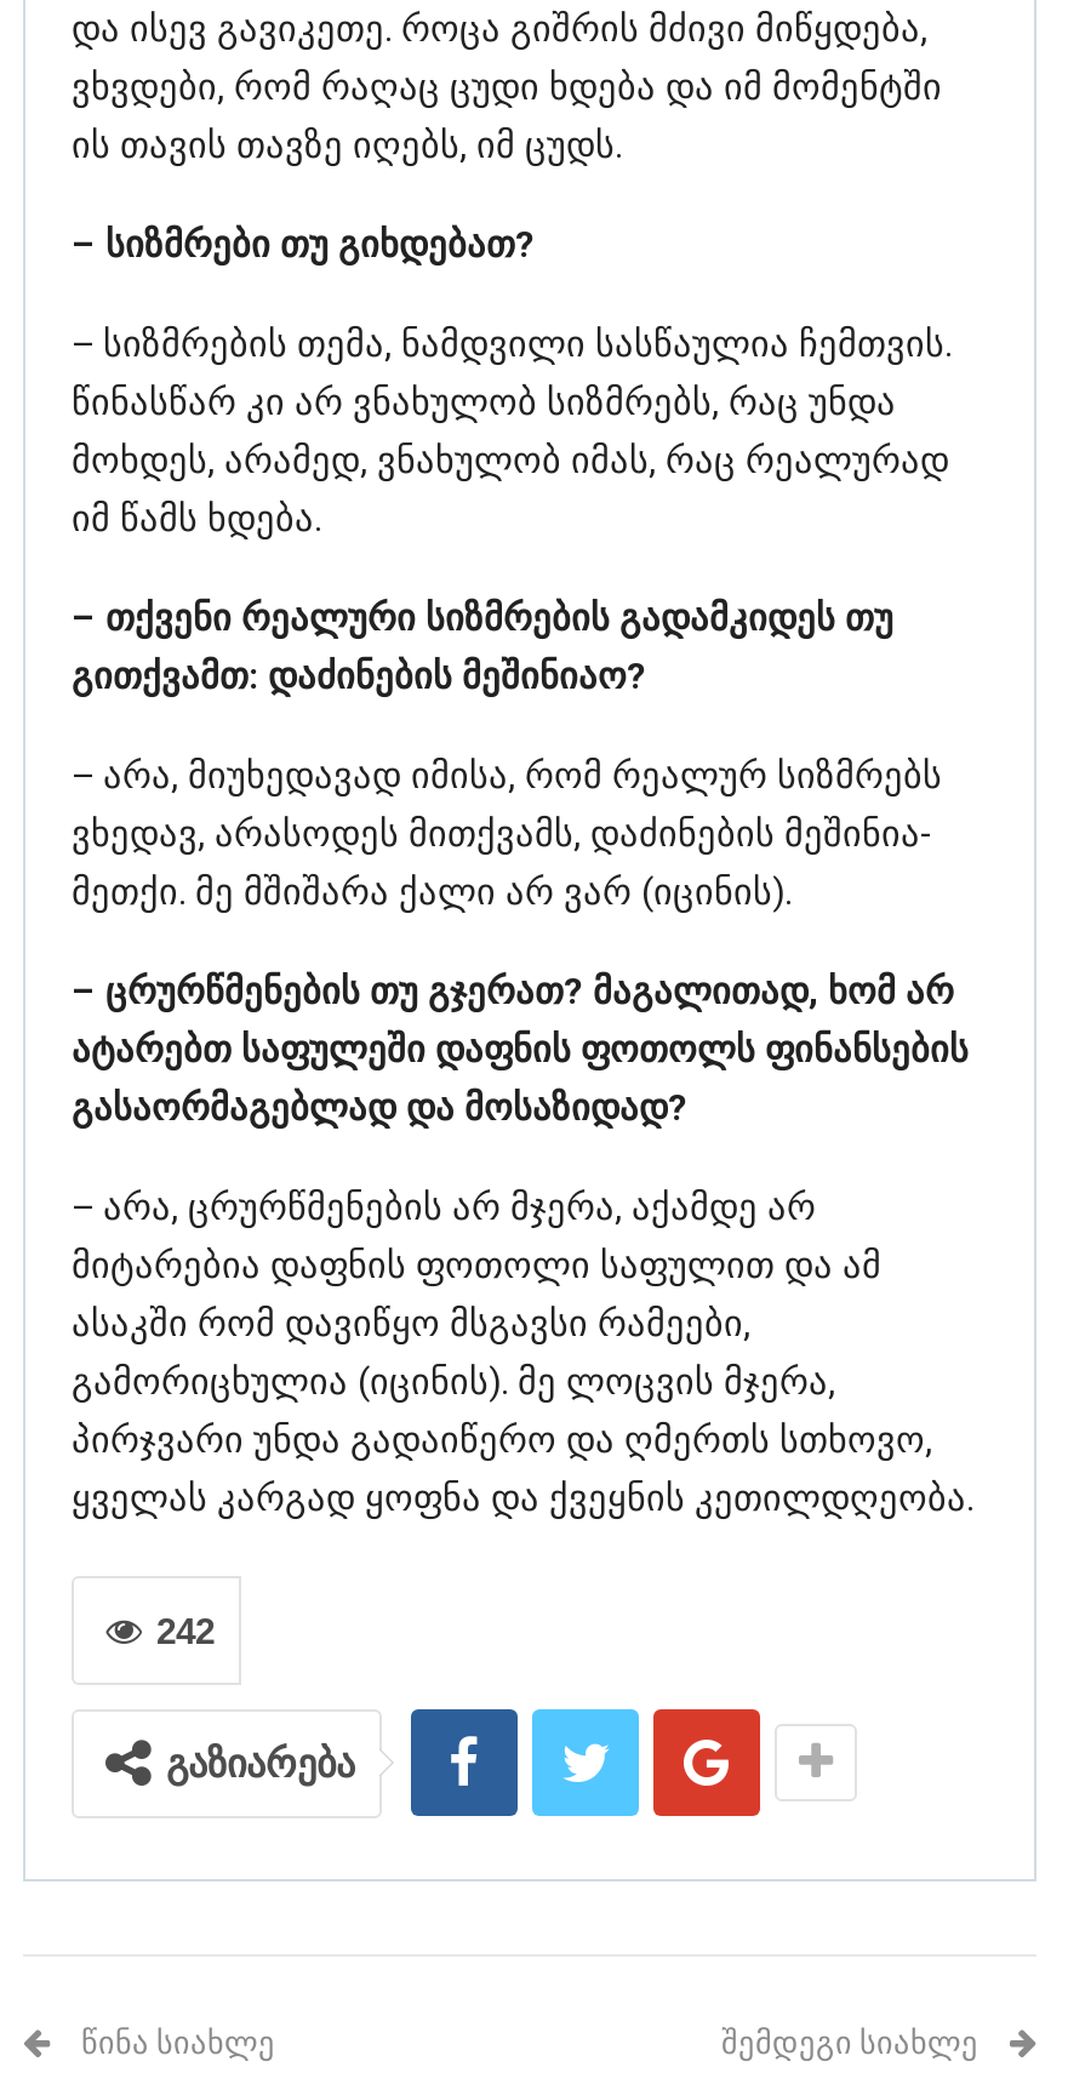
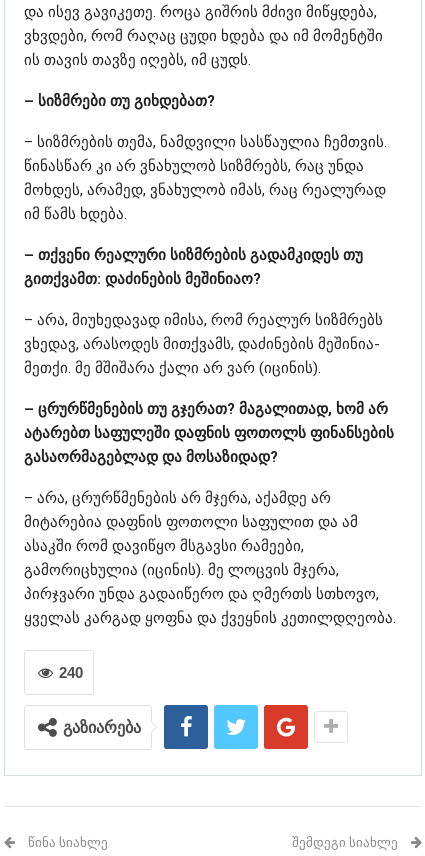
[156,1609,215,1651] 242 -> [59,664,83,681] 240

